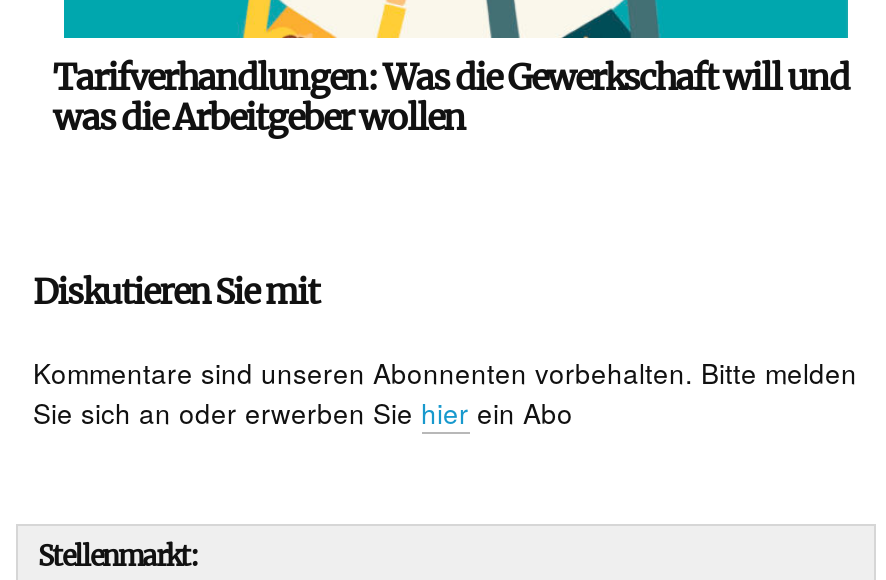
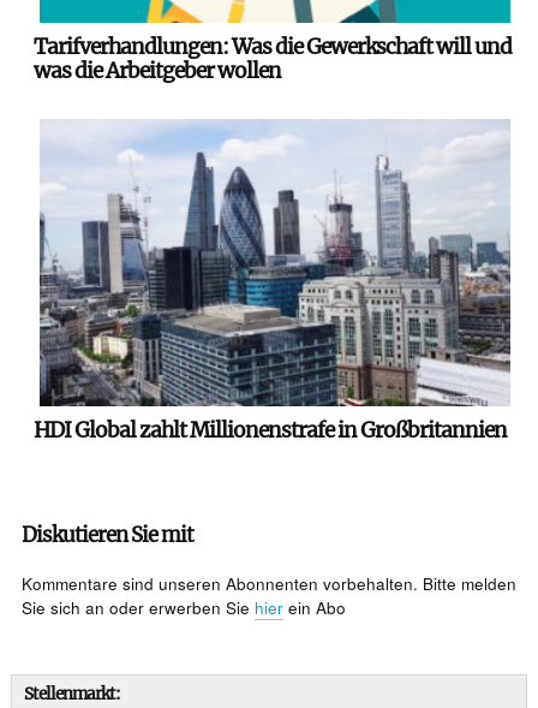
none -> [33,119,512,443] [image] | HDI Global zahlt Millionenstrafe in Großbritannien

